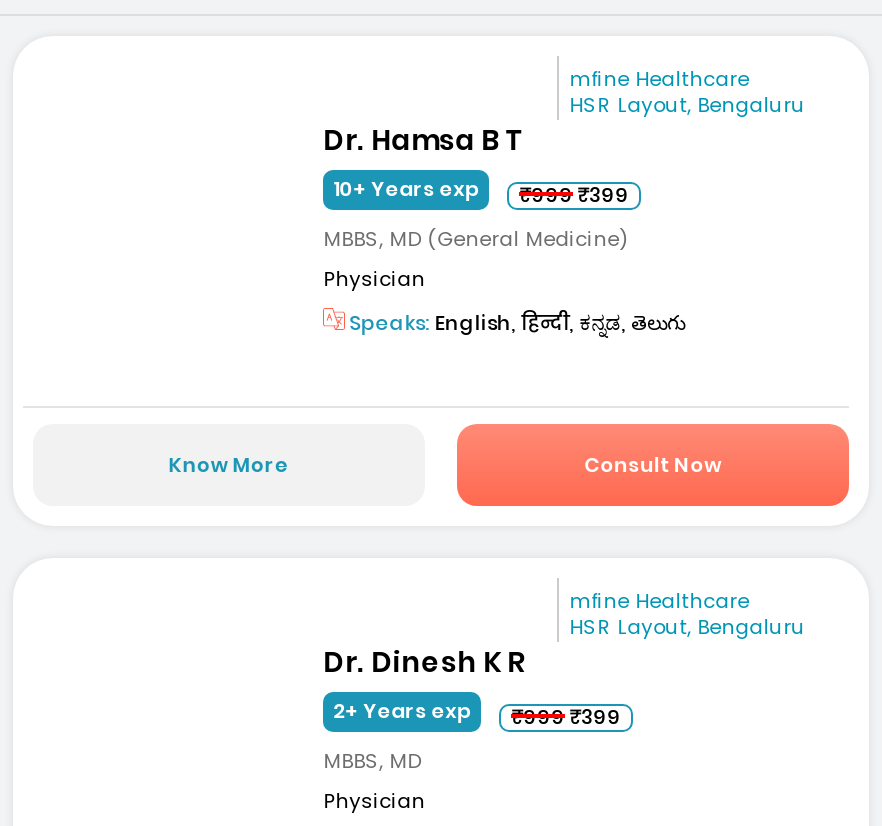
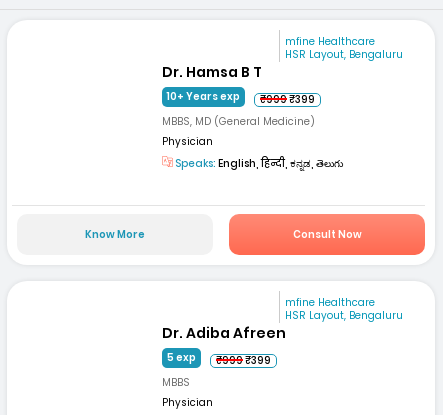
[323,642,525,726] Dr. Dinesh K R | 2+ Years exp -> [162,323,286,365] Dr. Adiba Afreen | 5 exp
[323,746,421,776] MBBS, MD -> [162,375,190,390] MBBS

